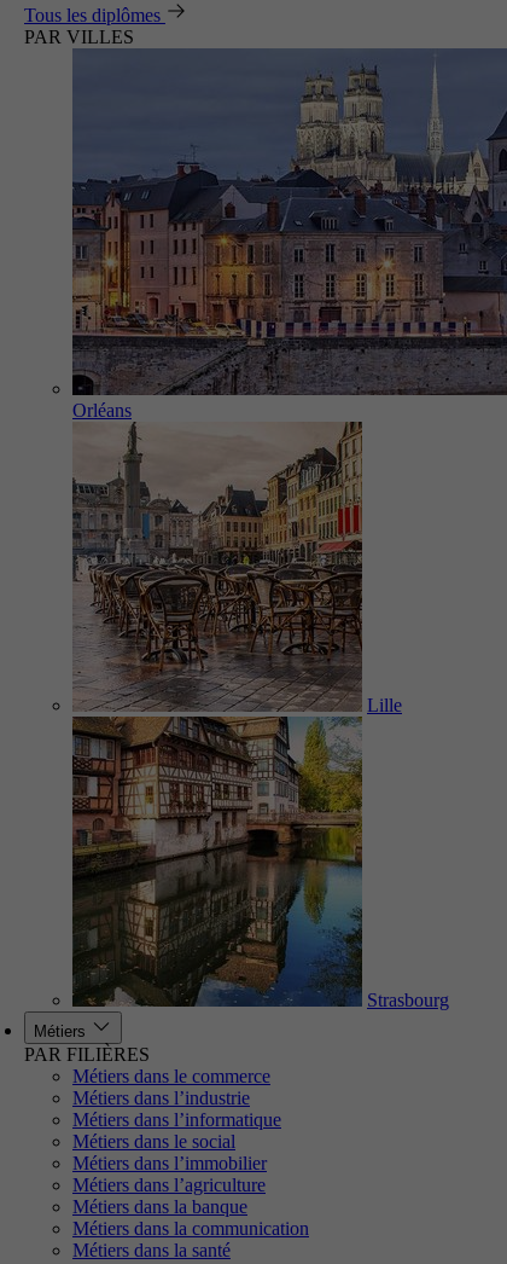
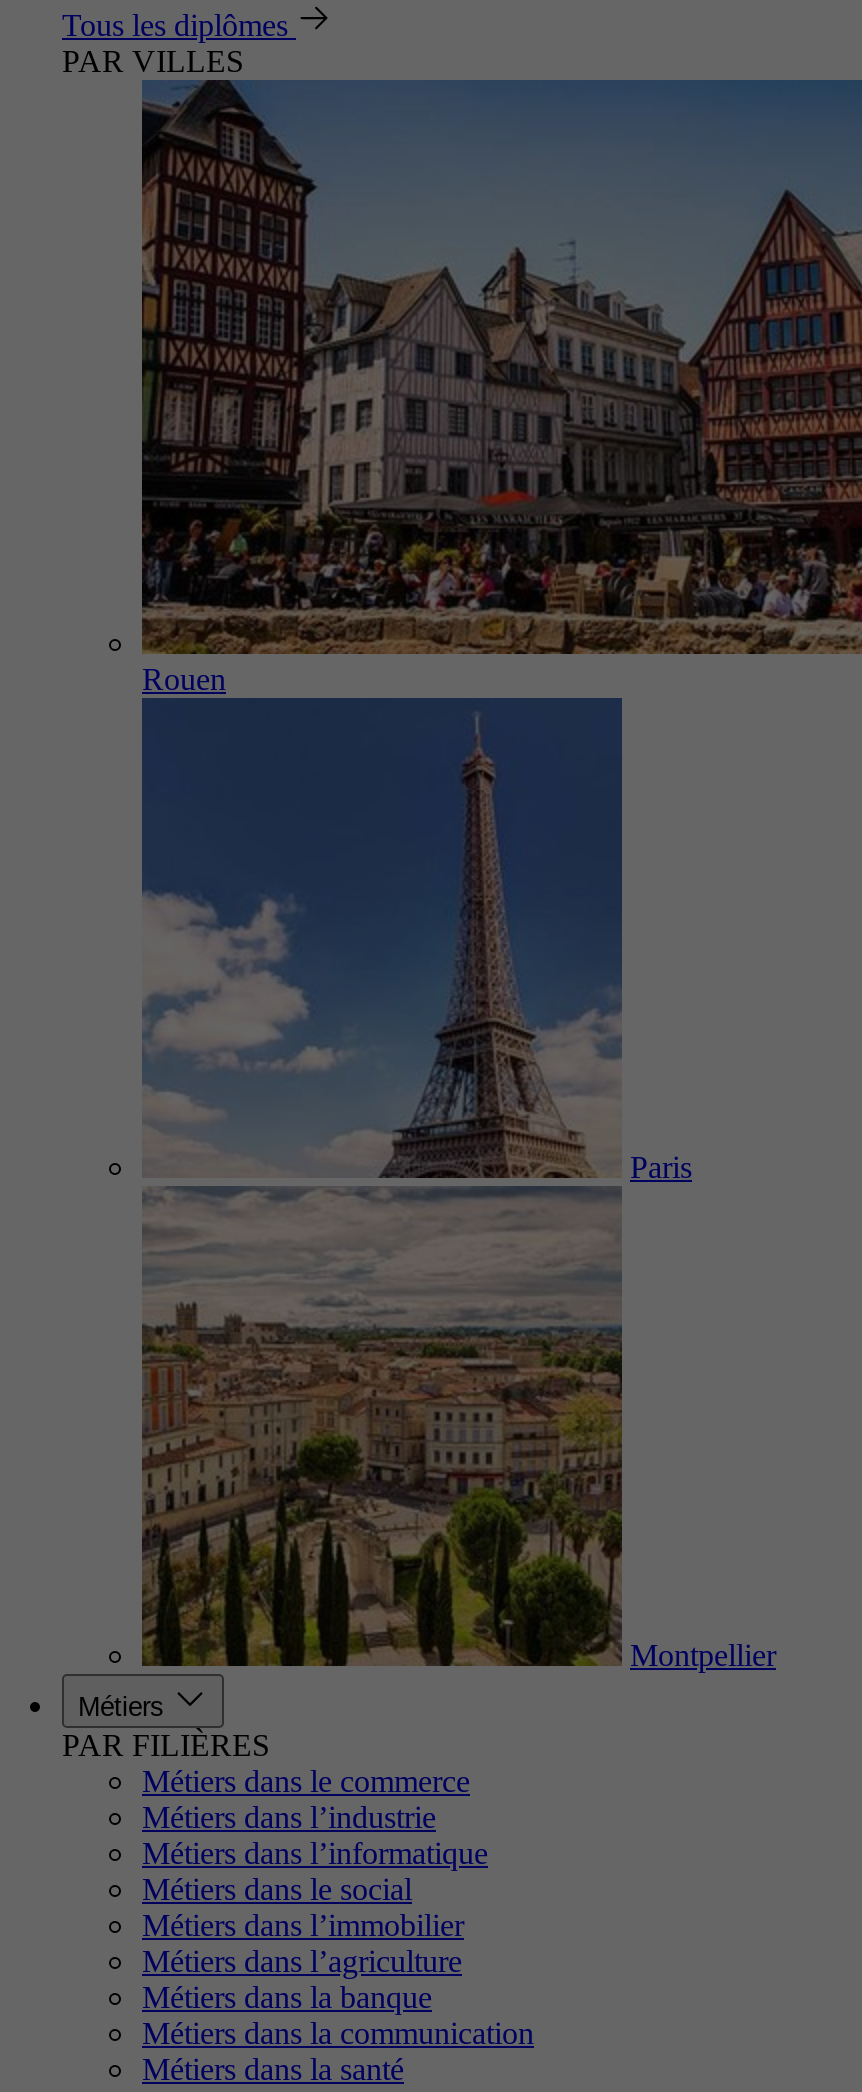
[71,48,503,421] [image] | Orléans -> [140,82,856,696] [image] | Rouen
[71,421,402,1008] [image] | Lille -> [140,696,692,1668] [image] | Paris
[367,990,449,1010] Strasbourg -> [630,1638,776,1672] Montpellier

